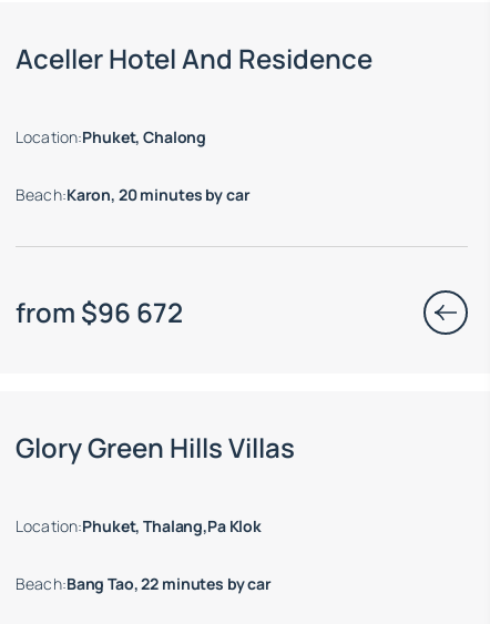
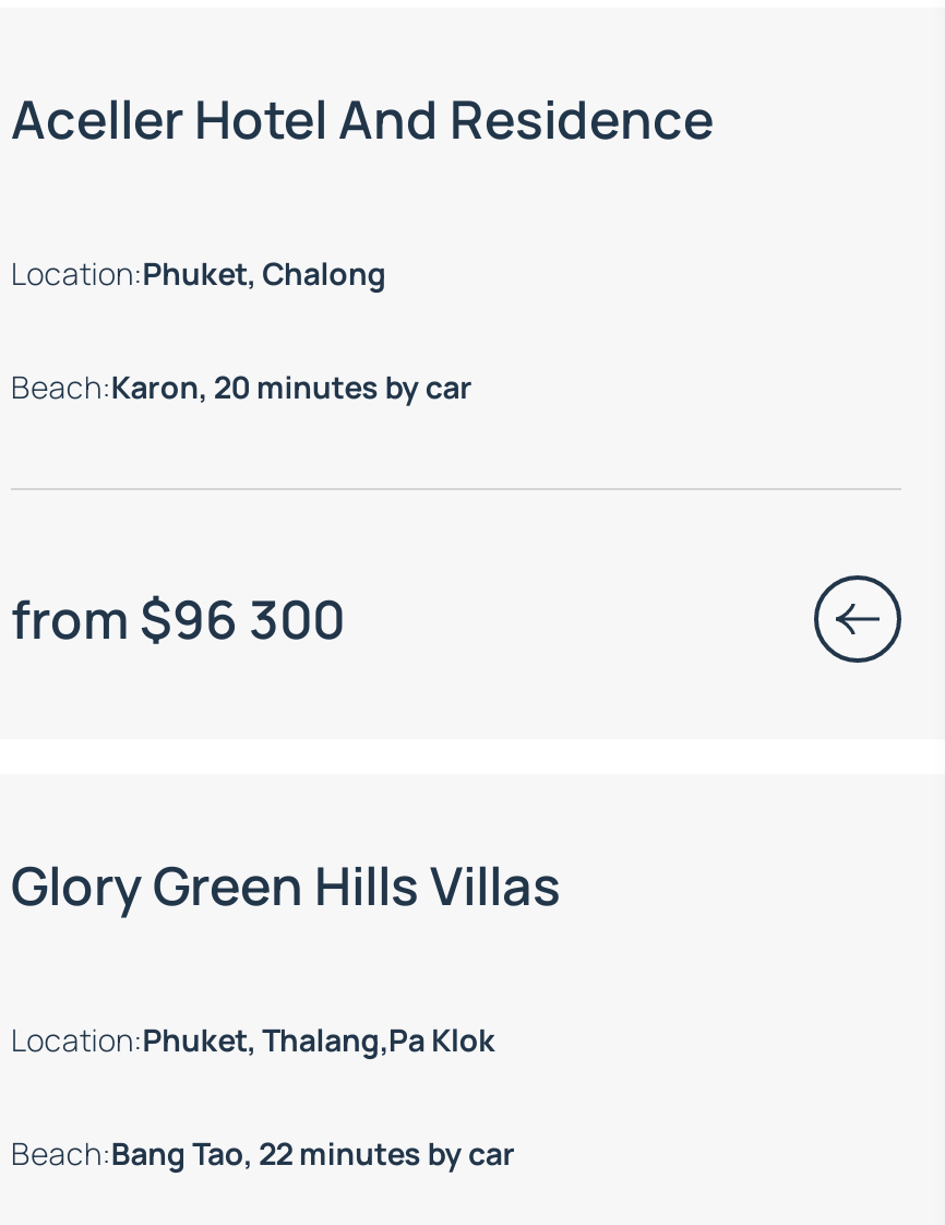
[16,294,183,330] from $96 672 -> [11,582,345,654] from $96 300

